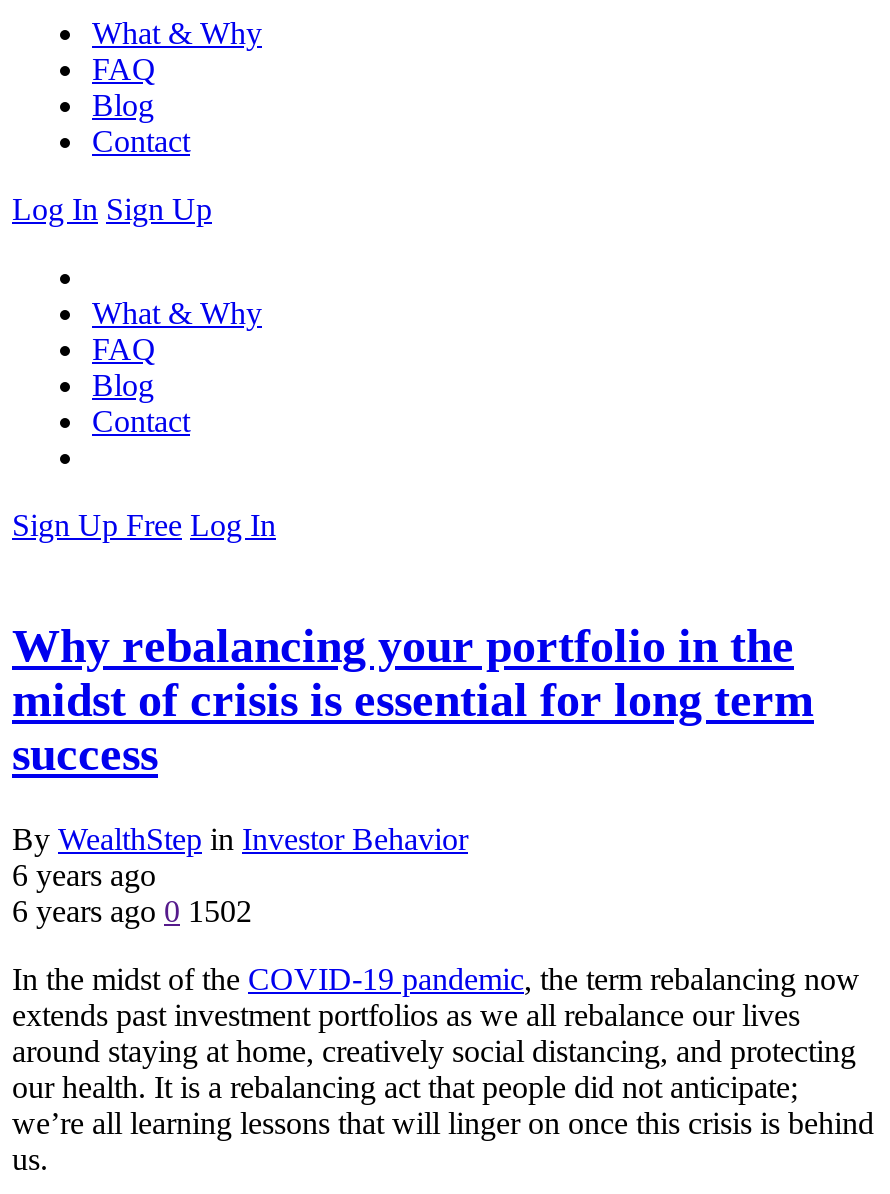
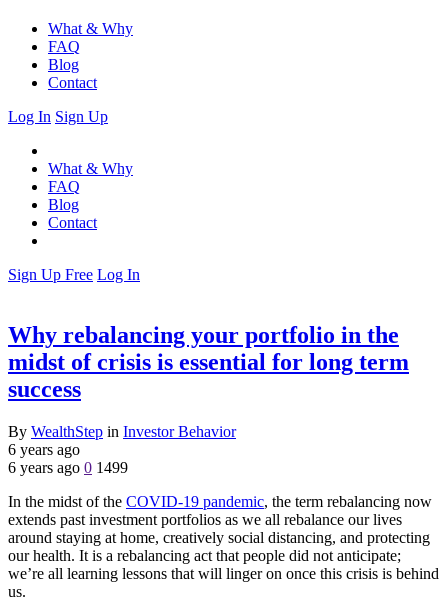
[12,894,252,928] 6 years ago 0 1502 -> [8,459,128,476] 6 years ago 0 1499

